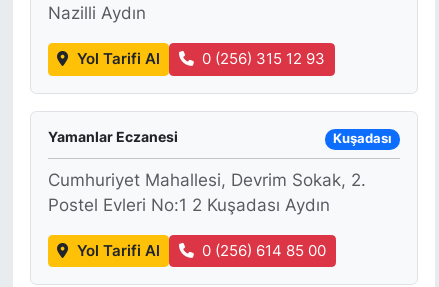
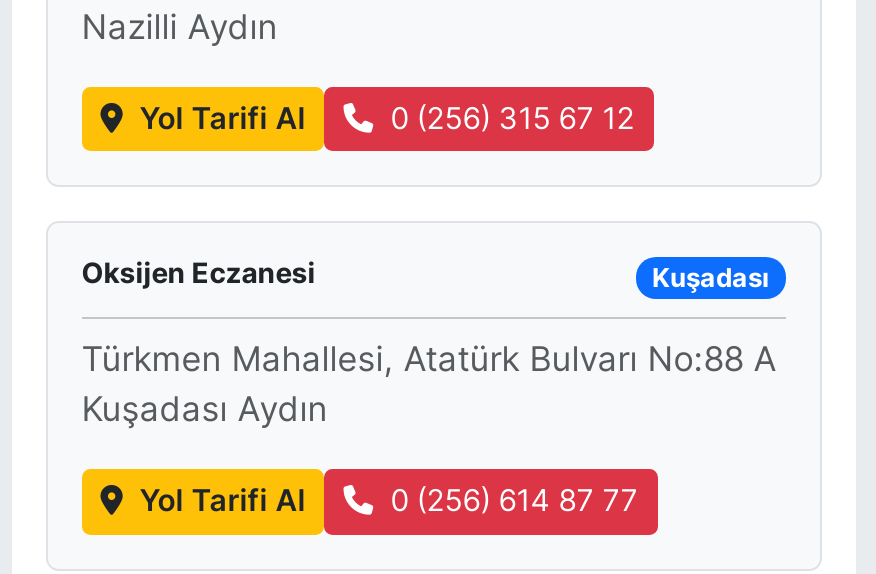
[202,50,325,68] 0 (256) 315 12 93 -> [390,101,634,137] 0 (256) 315 67 12
[48,128,178,145] Yamanlar Eczanesi -> [82,255,316,289] Oksijen Eczanesi
[48,170,366,215] Cumhuriyet Mahallesi, Devrim Sokak, 2. | Postel Evleri No:1 2 Kuşadası Aydın -> [82,339,778,429] Türkmen Mahallesi, Atatürk Bulvarı No:88 A | Kuşadası Aydın
[202,242,326,260] 0 (256) 614 85 00 -> [390,484,638,520] 0 (256) 614 87 77

